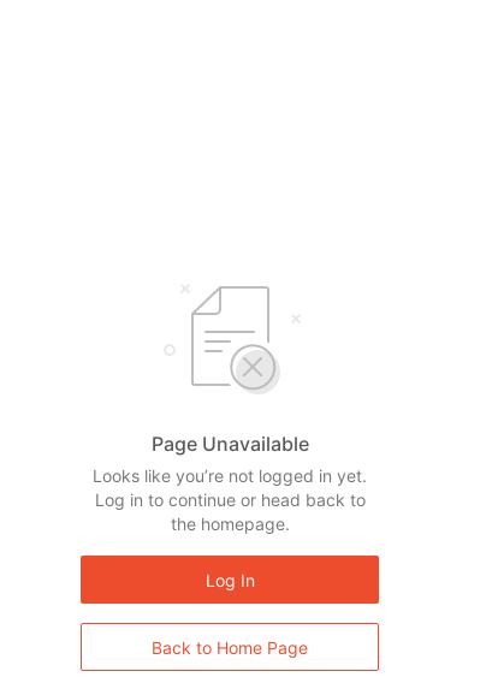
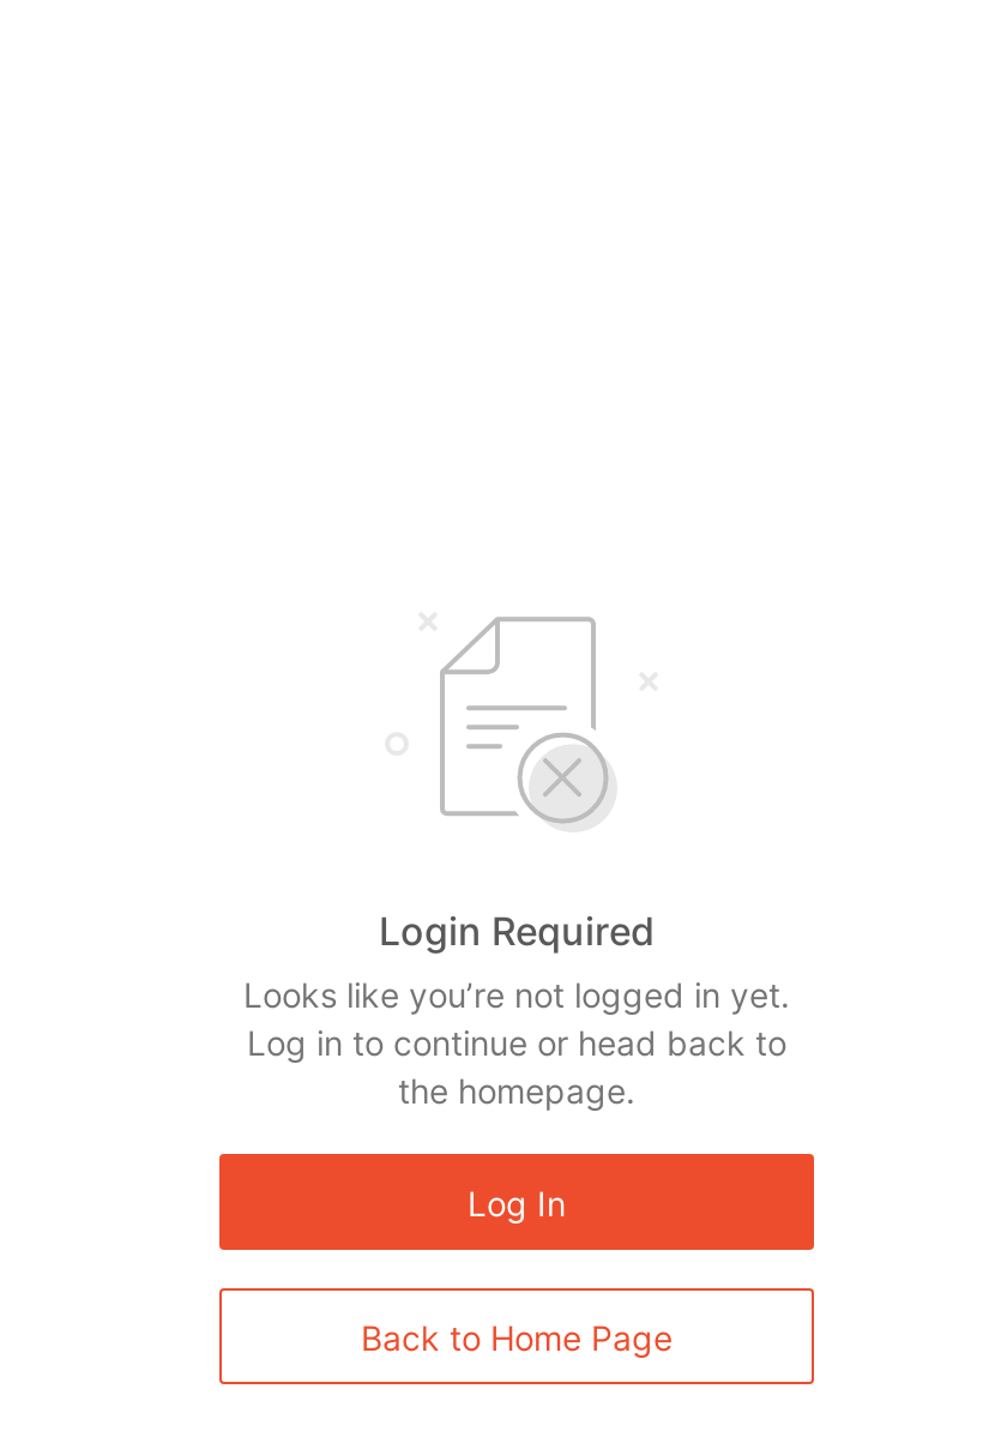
[151,432,309,456] Page Unavailable -> [379,907,655,955] Login Required

